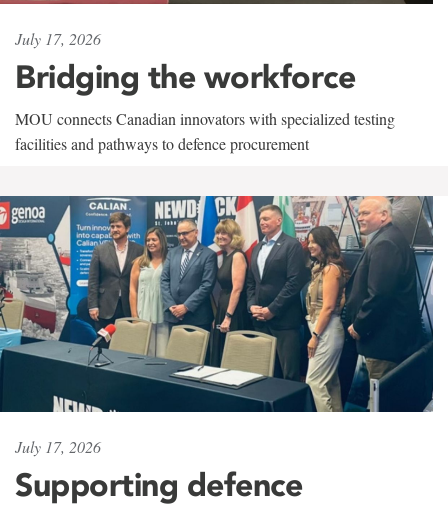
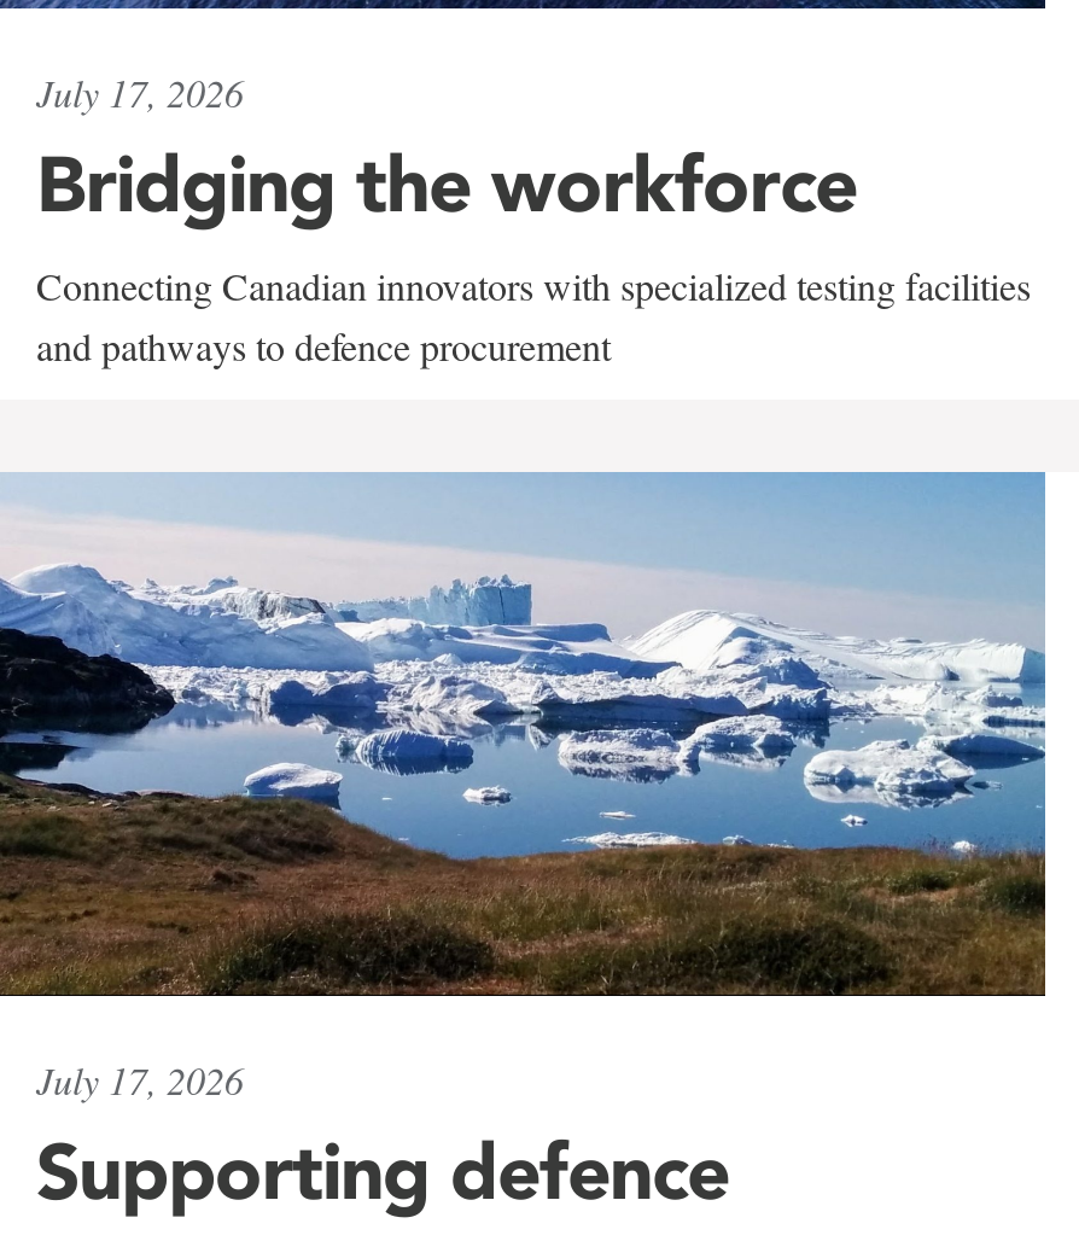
[15,108,395,154] MOU connects Canadian innovators with specialized testing | facilities and pathways to defence procurement -> [36,260,1031,371] Connecting Canadian innovators with specialized testing facilities | and pathways to defence procurement
[3,195,434,413] [image] -> [7,471,1048,997] [image]

